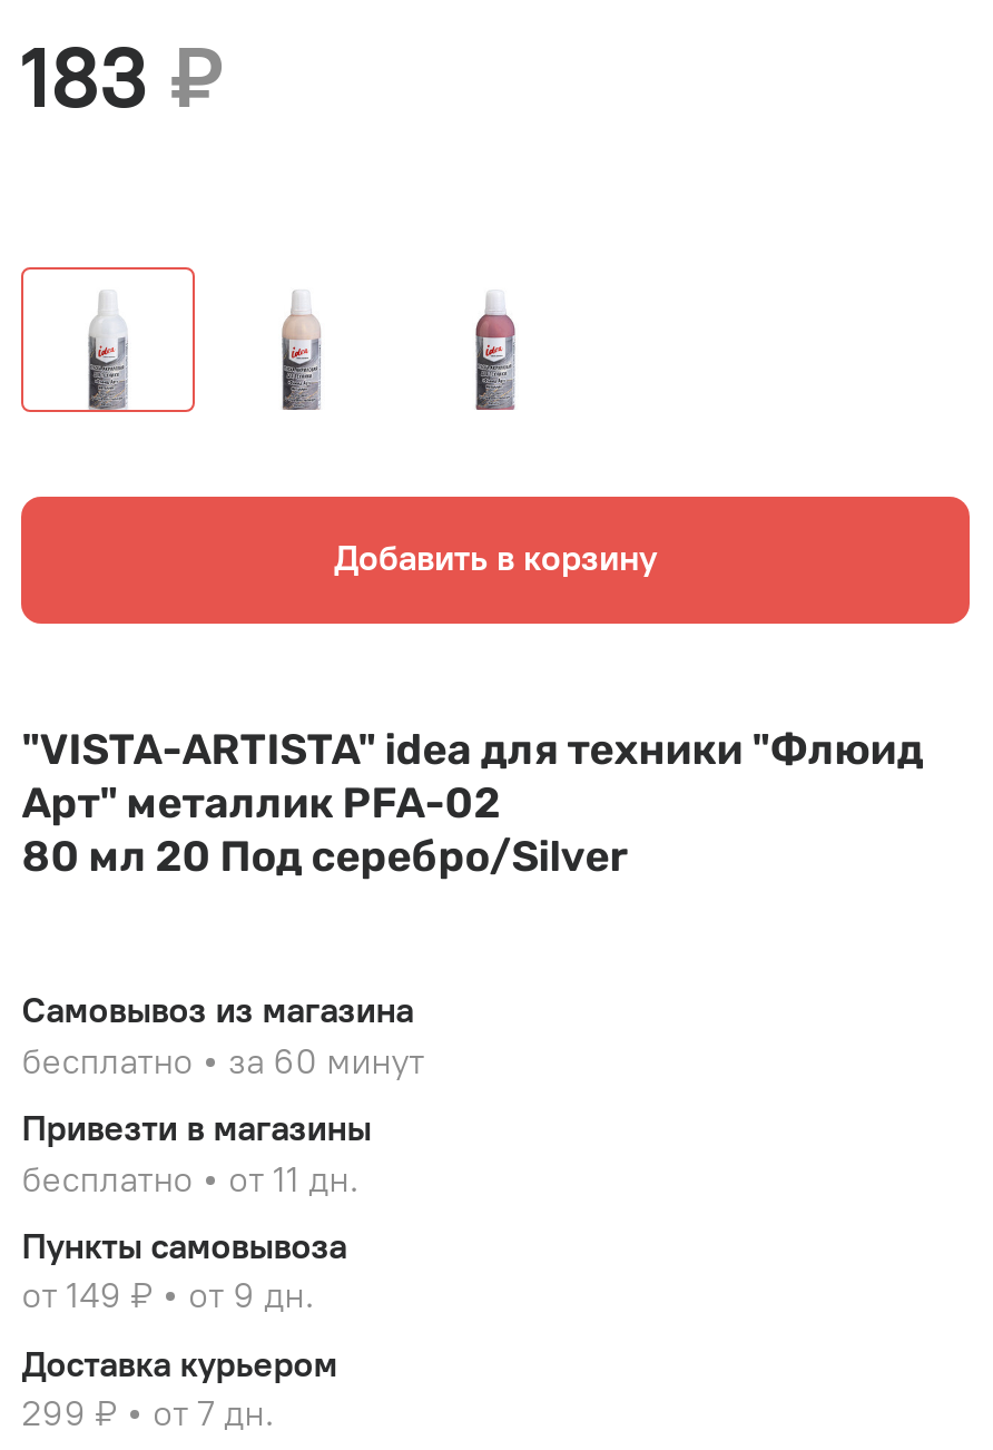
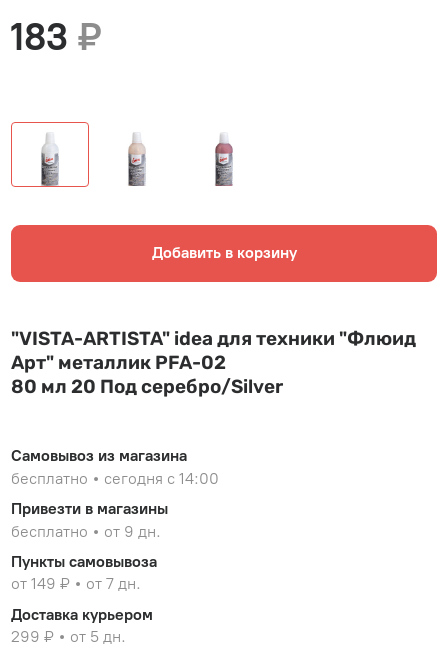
[22,1039,424,1082] бесплатно за 60 минут -> [11,469,219,488] бесплатно сегодня с 14:00
[22,1157,360,1199] бесплатно от 11 дн. -> [11,521,161,540] бесплатно от 9 дн.
[22,1275,315,1317] от 149 ₽ от 9 дн. -> [11,574,141,593] от 149 ₽ от 7 дн.
[22,1393,275,1435] 299 ₽ от 7 дн. -> [11,627,126,646] 299 ₽ от 5 дн.

